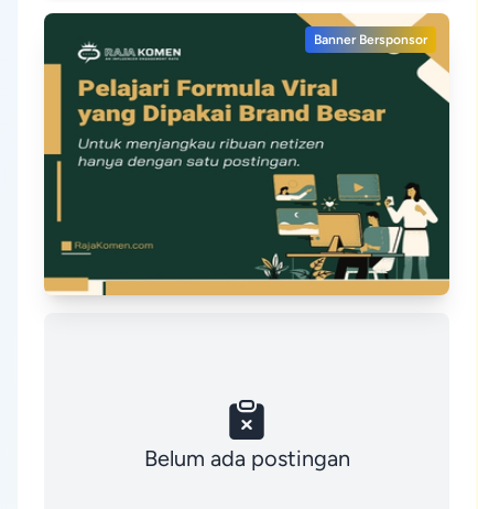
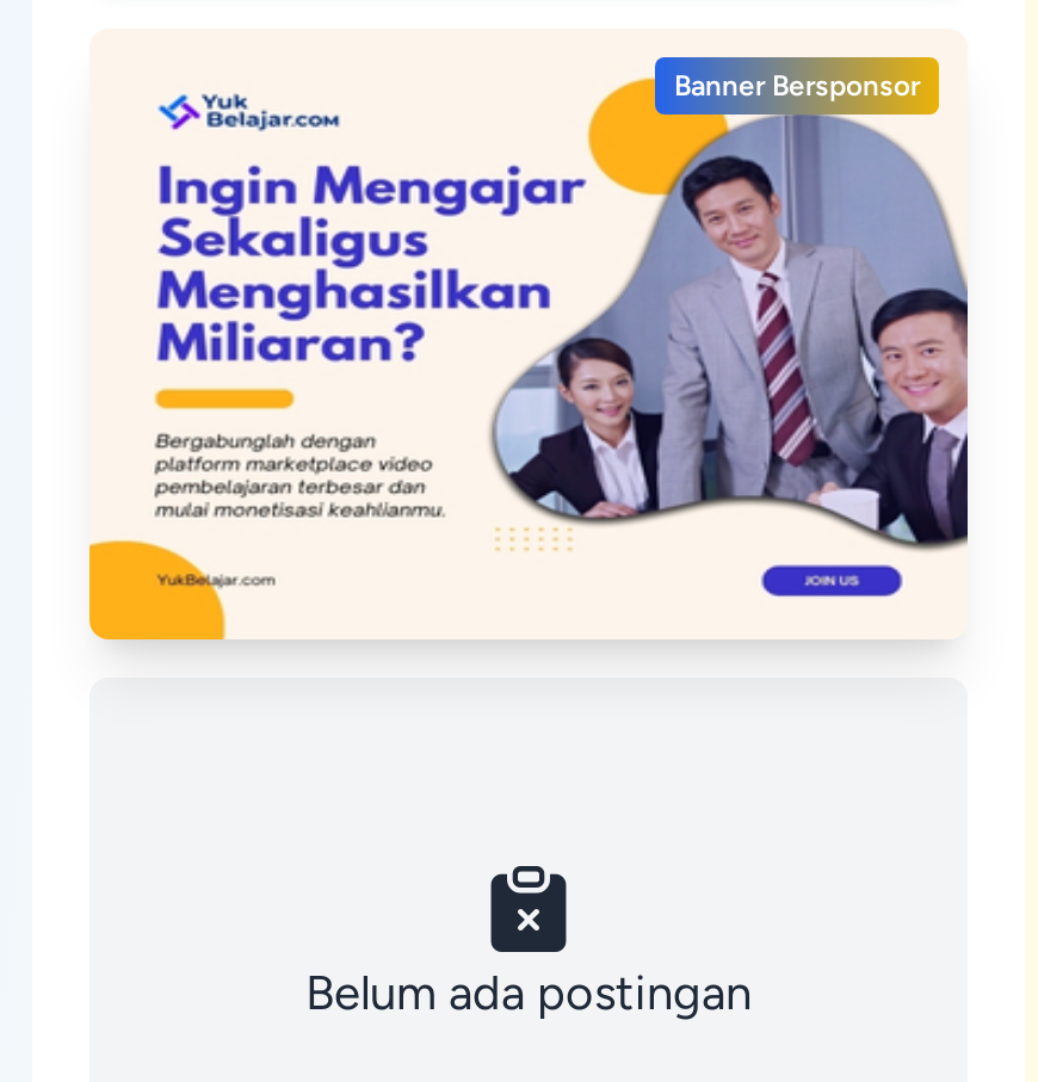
[43,12,450,296] [image] -> [87,29,970,642] [image]

